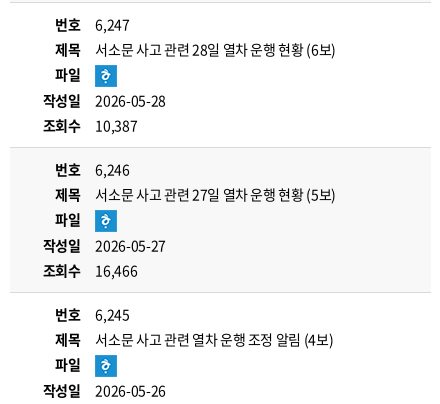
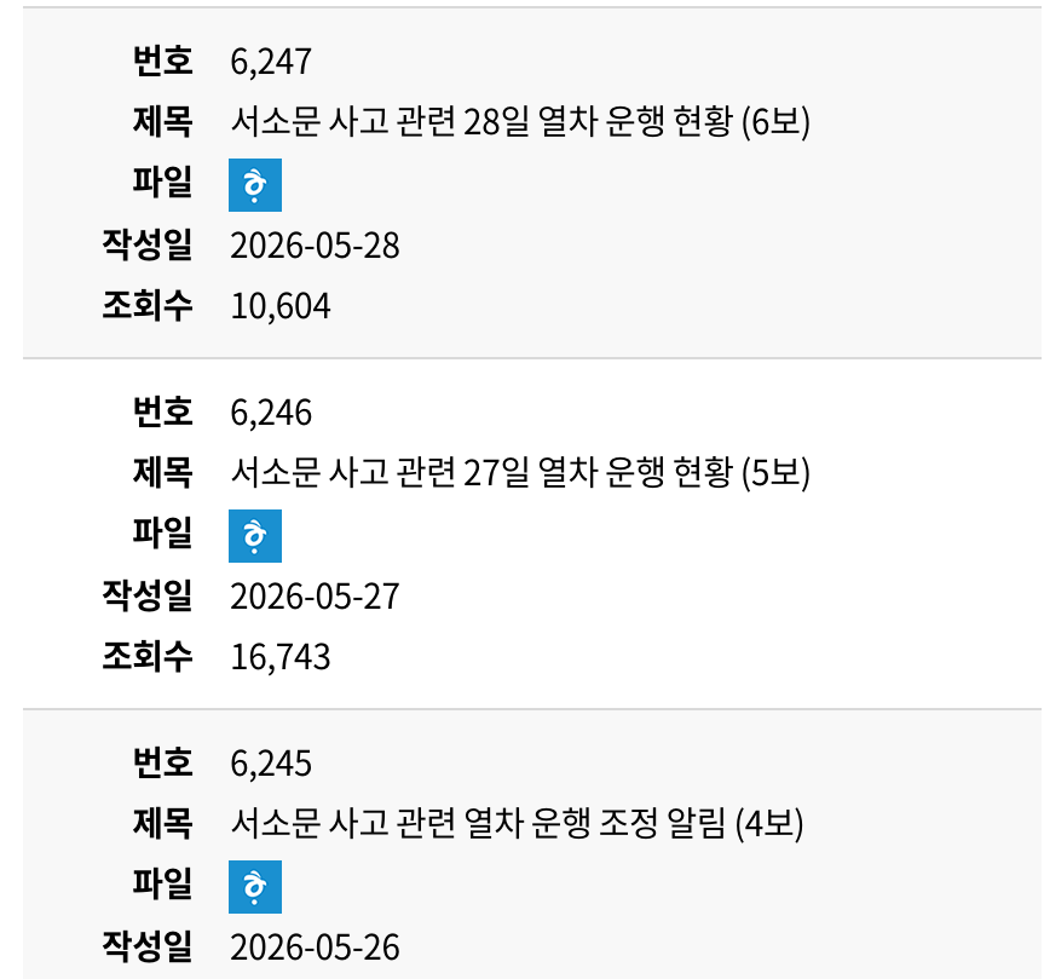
[42,115,137,135] 조회수 10,387 -> [102,280,331,328] 조회수 10,604
[42,260,137,280] 조회수 16,466 -> [102,630,331,679] 조회수 16,743

